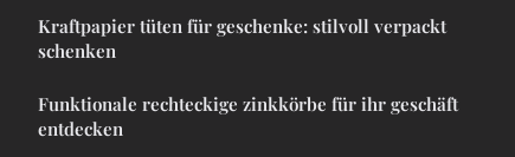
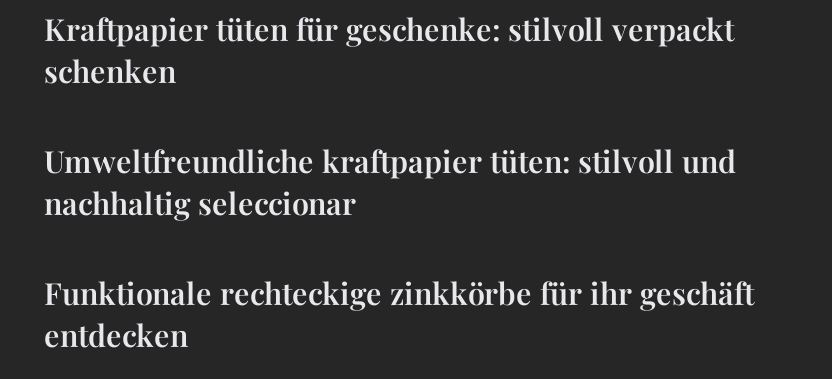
none -> [44,142,736,224] Umweltfreundliche kraftpapier tüten: stilvoll und | nachhaltig seleccionar

